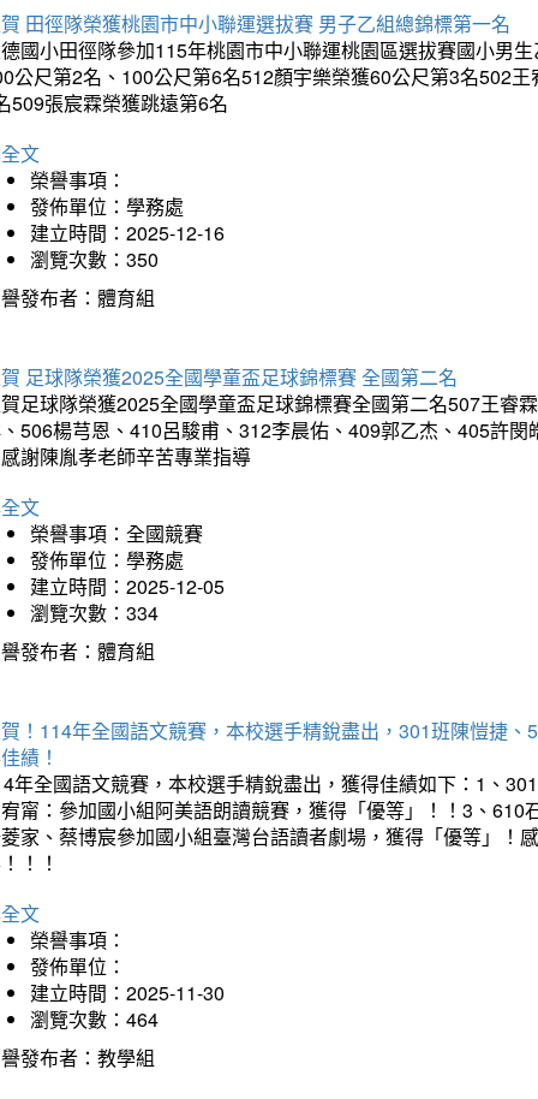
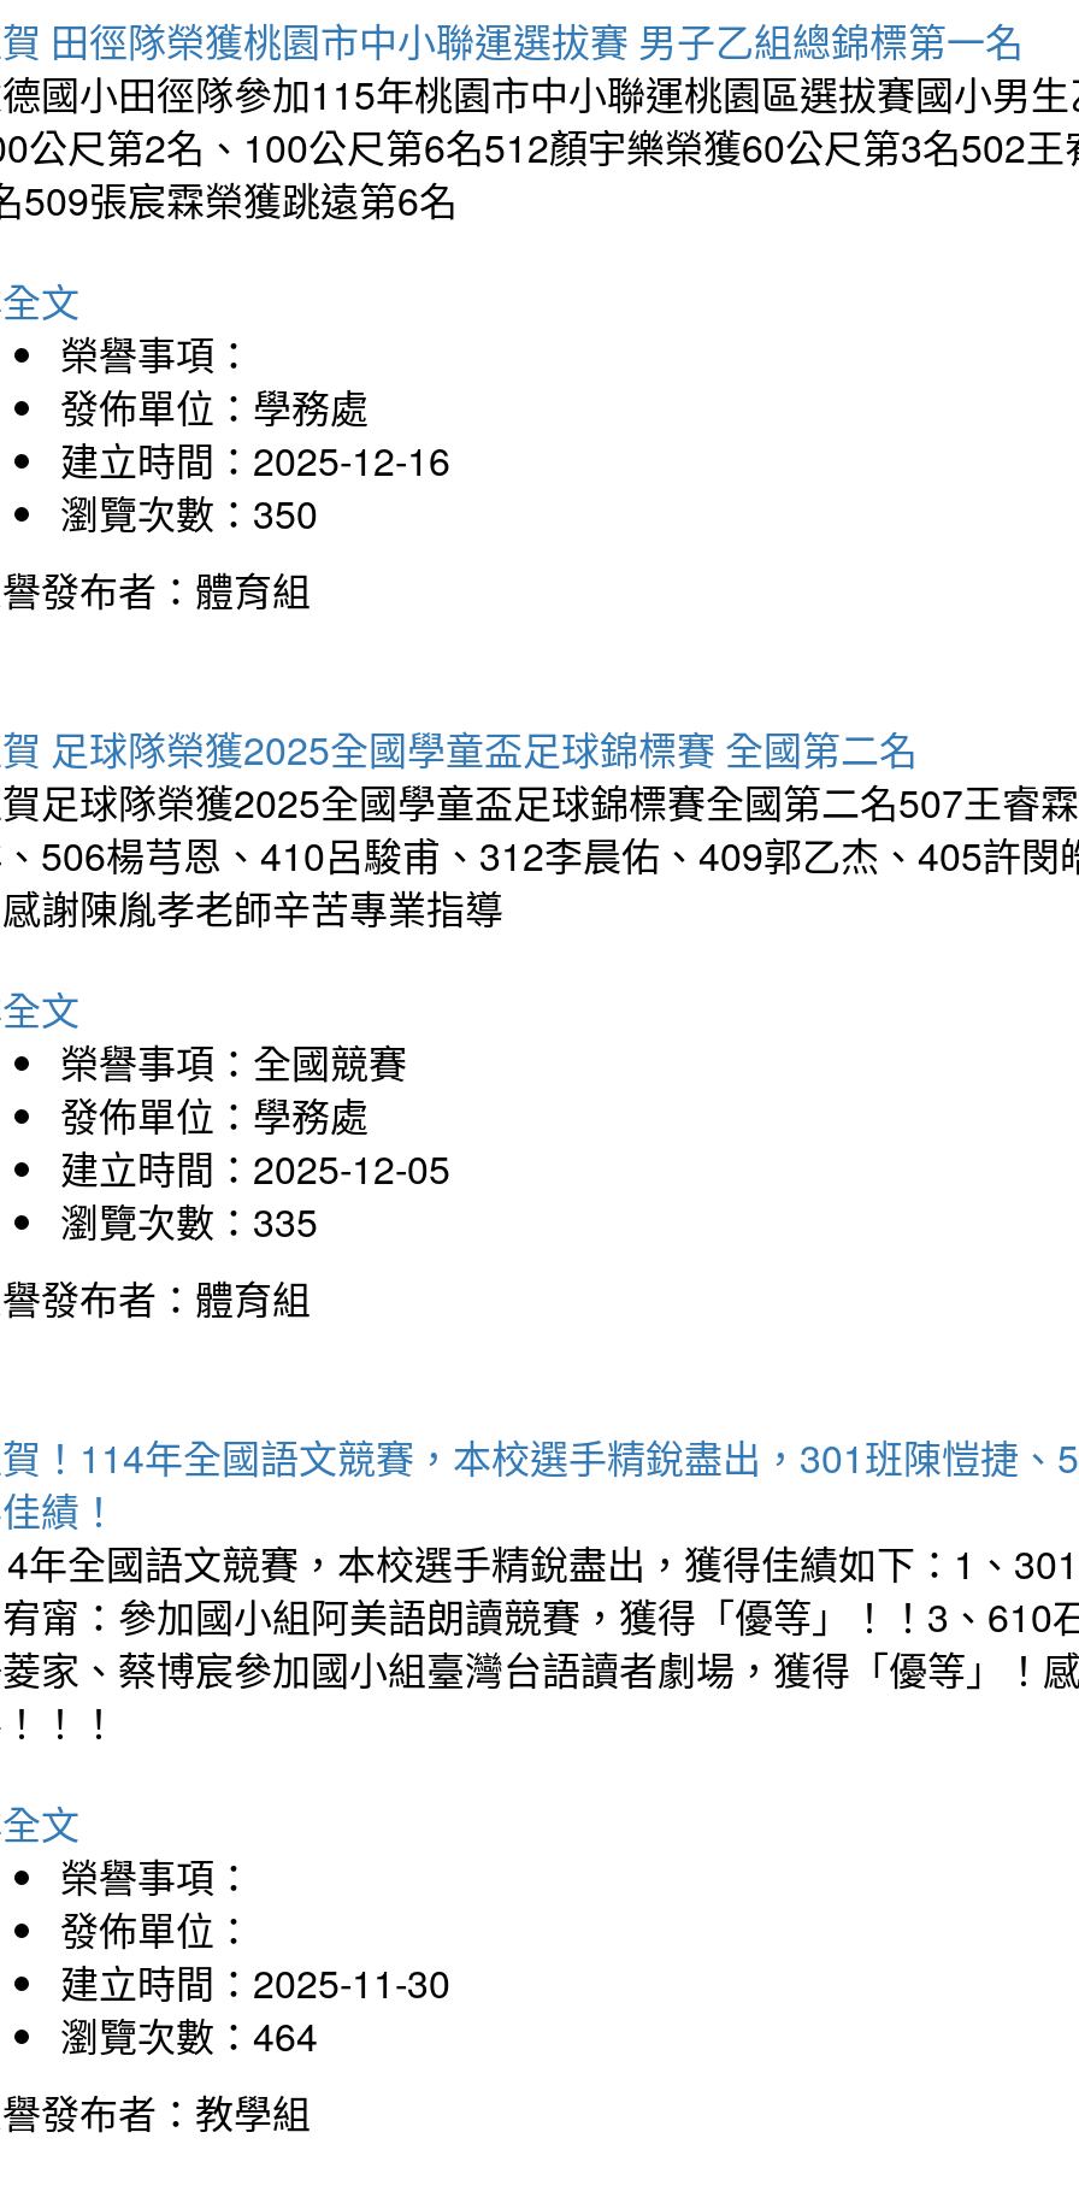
[30,599,159,626] 瀏覽次數：334 -> [60,1194,318,1249] 瀏覽次數：335

